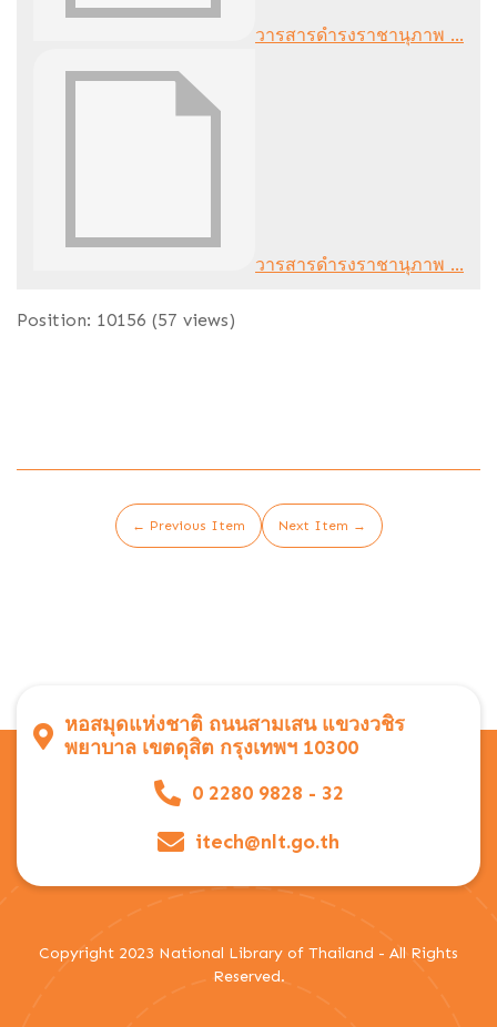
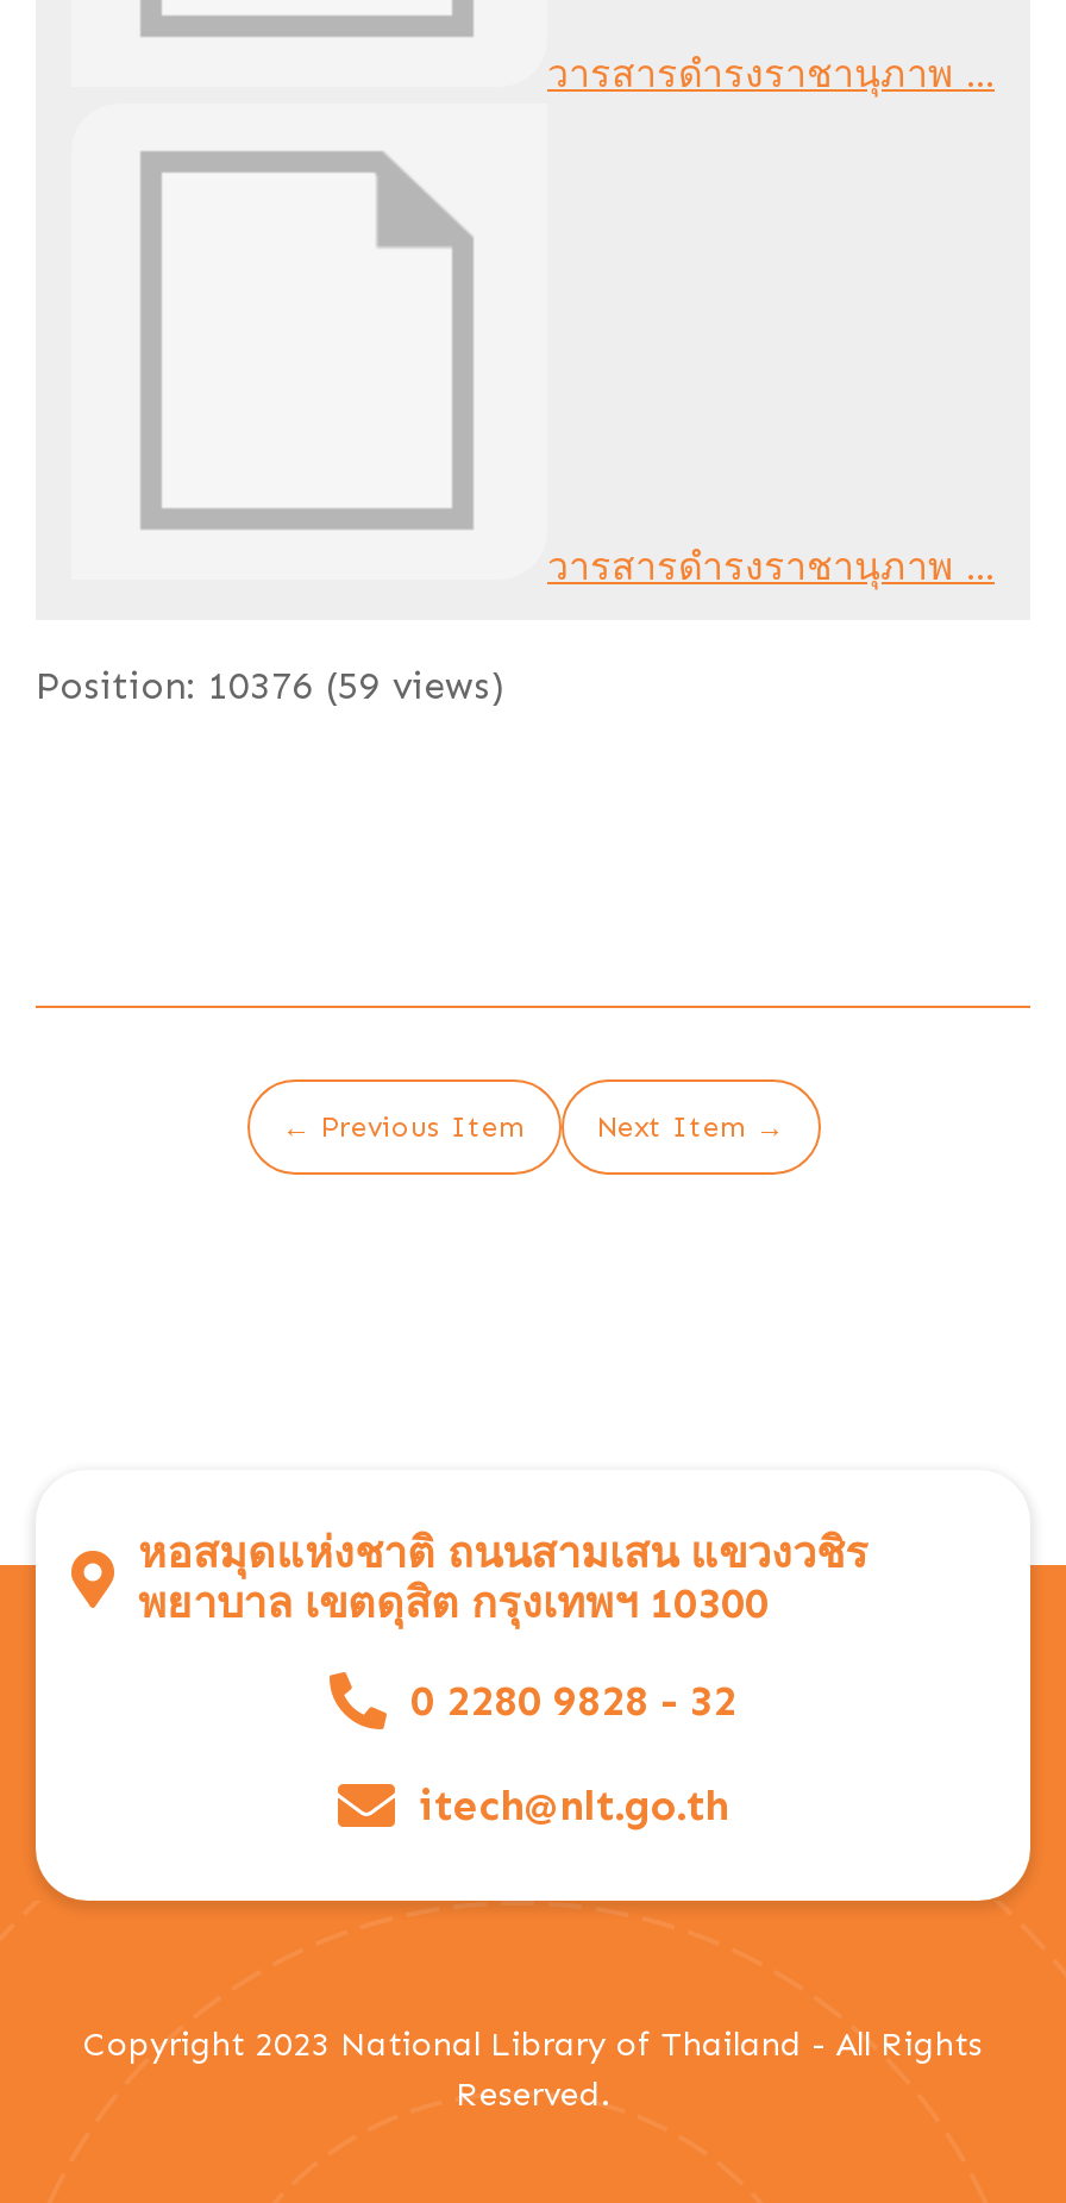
[17,309,235,331] Position: 10156 (57 views) -> [36,663,504,708] Position: 10376 (59 views)

